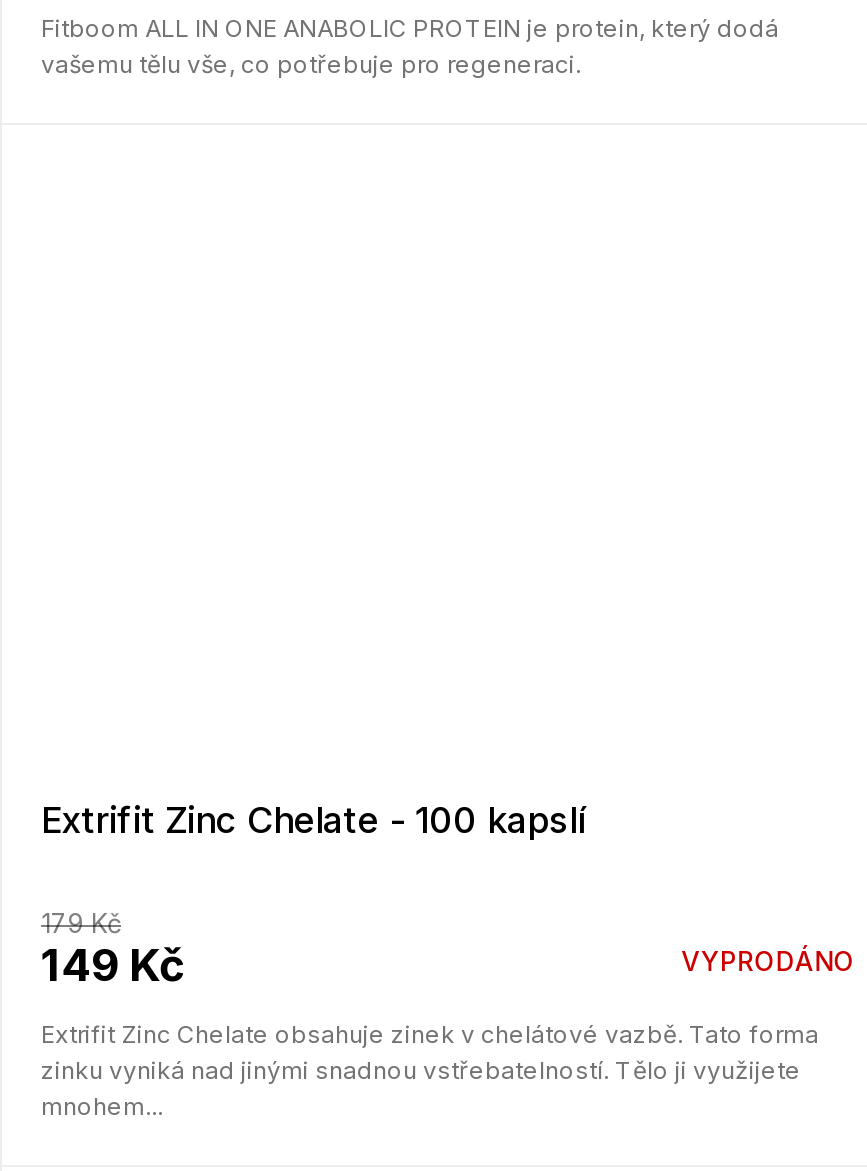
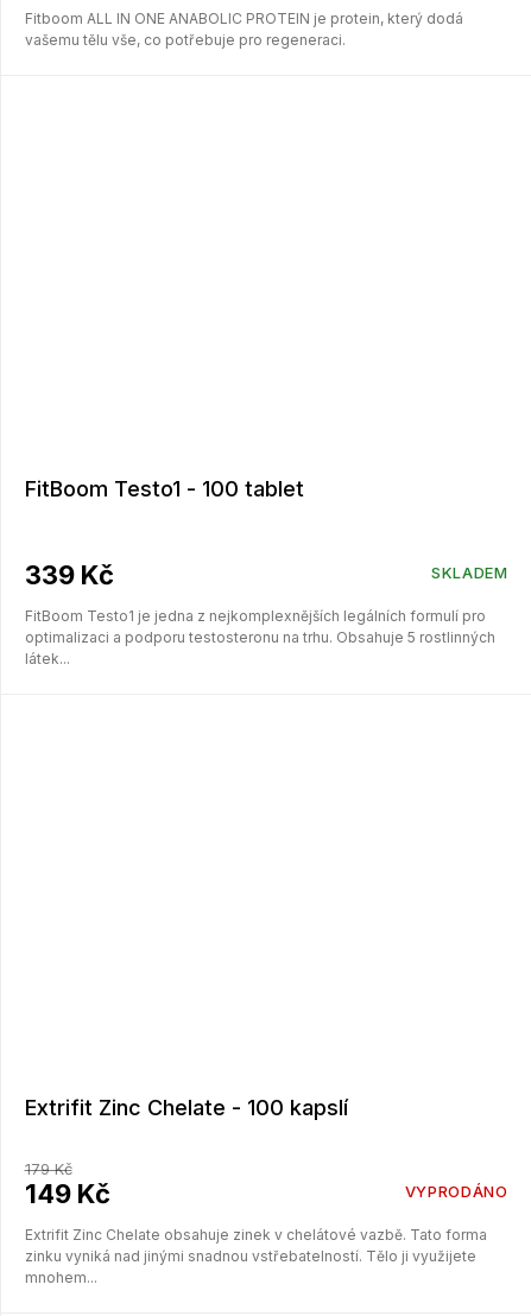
none -> [24,477,508,668] FitBoom Testo1 - 100 tablet | SKLADEM | 339 Kč | FitBoom Testo1 je jedna z nejkomplexnějších legálních formulí pro | optimalizaci a podporu testosteronu na trhu. Obsahuje 5 rostlinných | látek...

